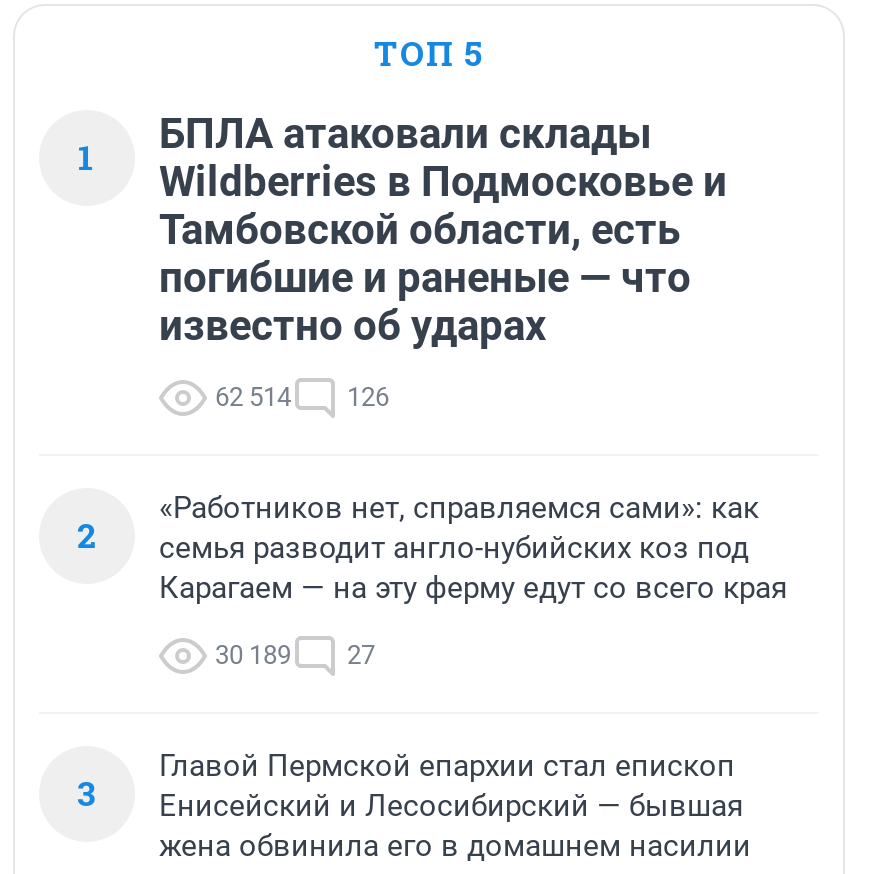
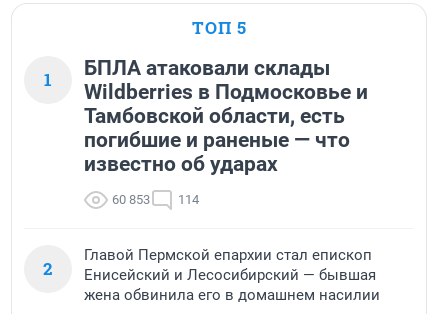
[215,381,291,411] 62 514 -> [112,192,150,207] 60 853
[347,381,389,411] 126 -> [178,192,199,207] 114
[77,489,787,815] «Работников нет, справляемся сами»: как | семья разводит англо-нубийских коз под | Карагаем — на эту ферму едут со всего края | 30 189 | 27 | 3 -> none

